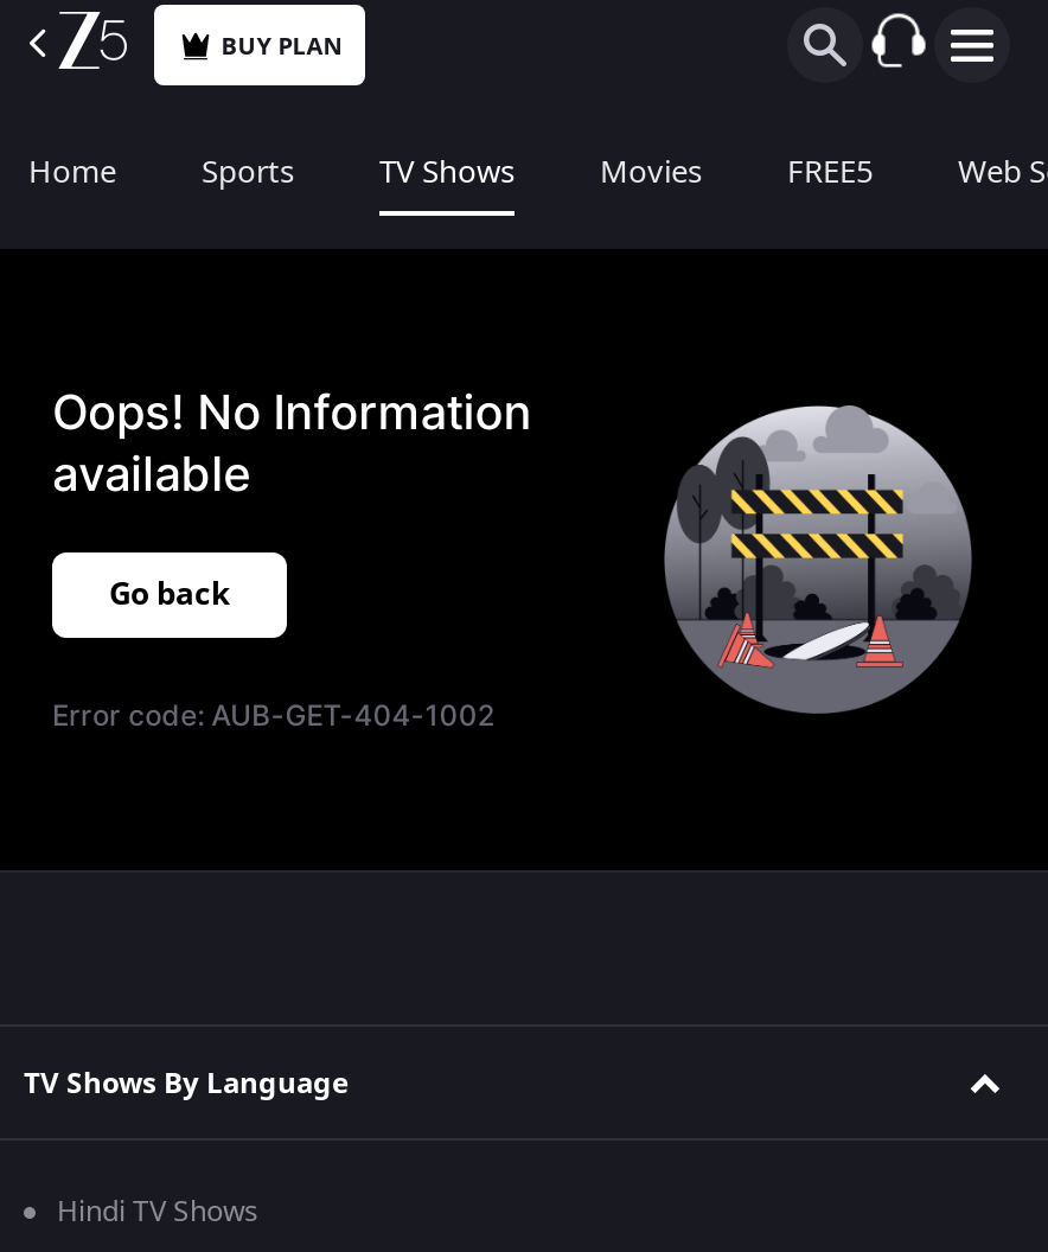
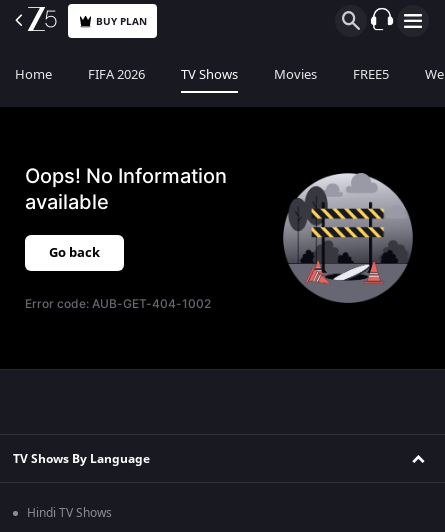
[202,149,294,194] Sports -> [88,65,145,84] FIFA 2026

